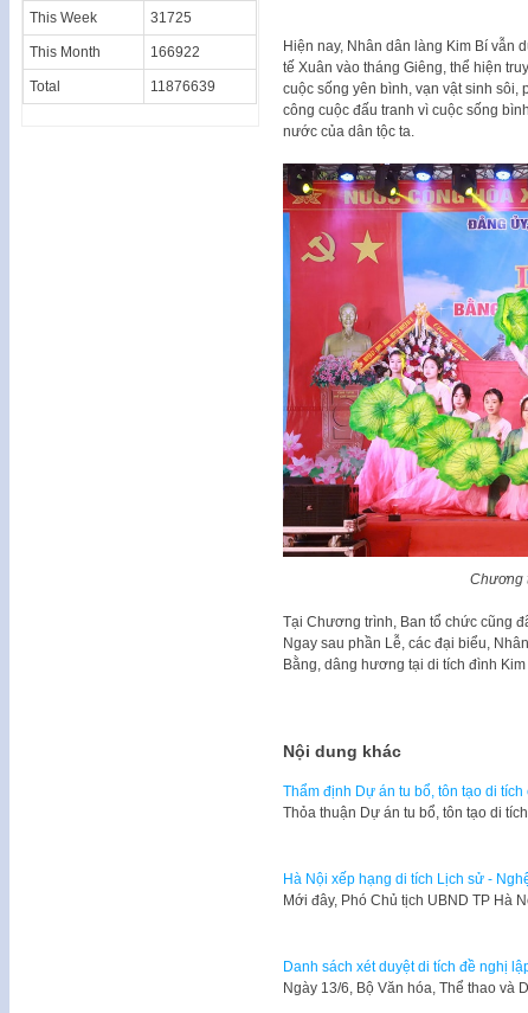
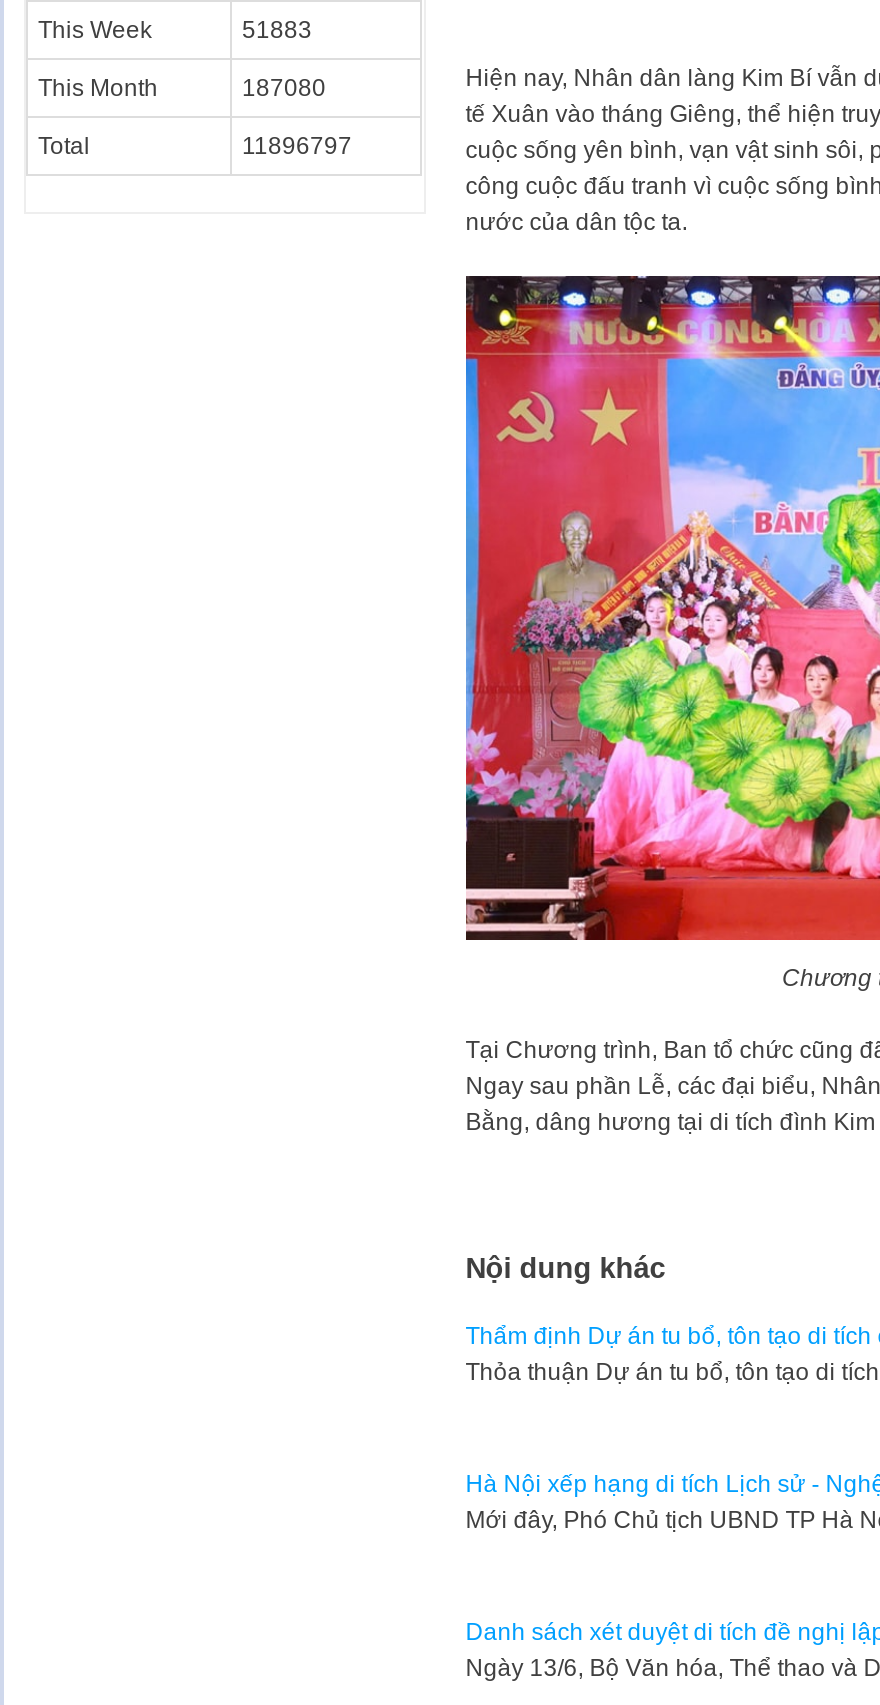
[150,9,192,26] 31725 -> [242,16,312,44] 51883
[150,44,200,60] 166922 -> [242,74,326,102] 187080
[150,78,215,95] 11876639 -> [242,132,352,160] 11896797

